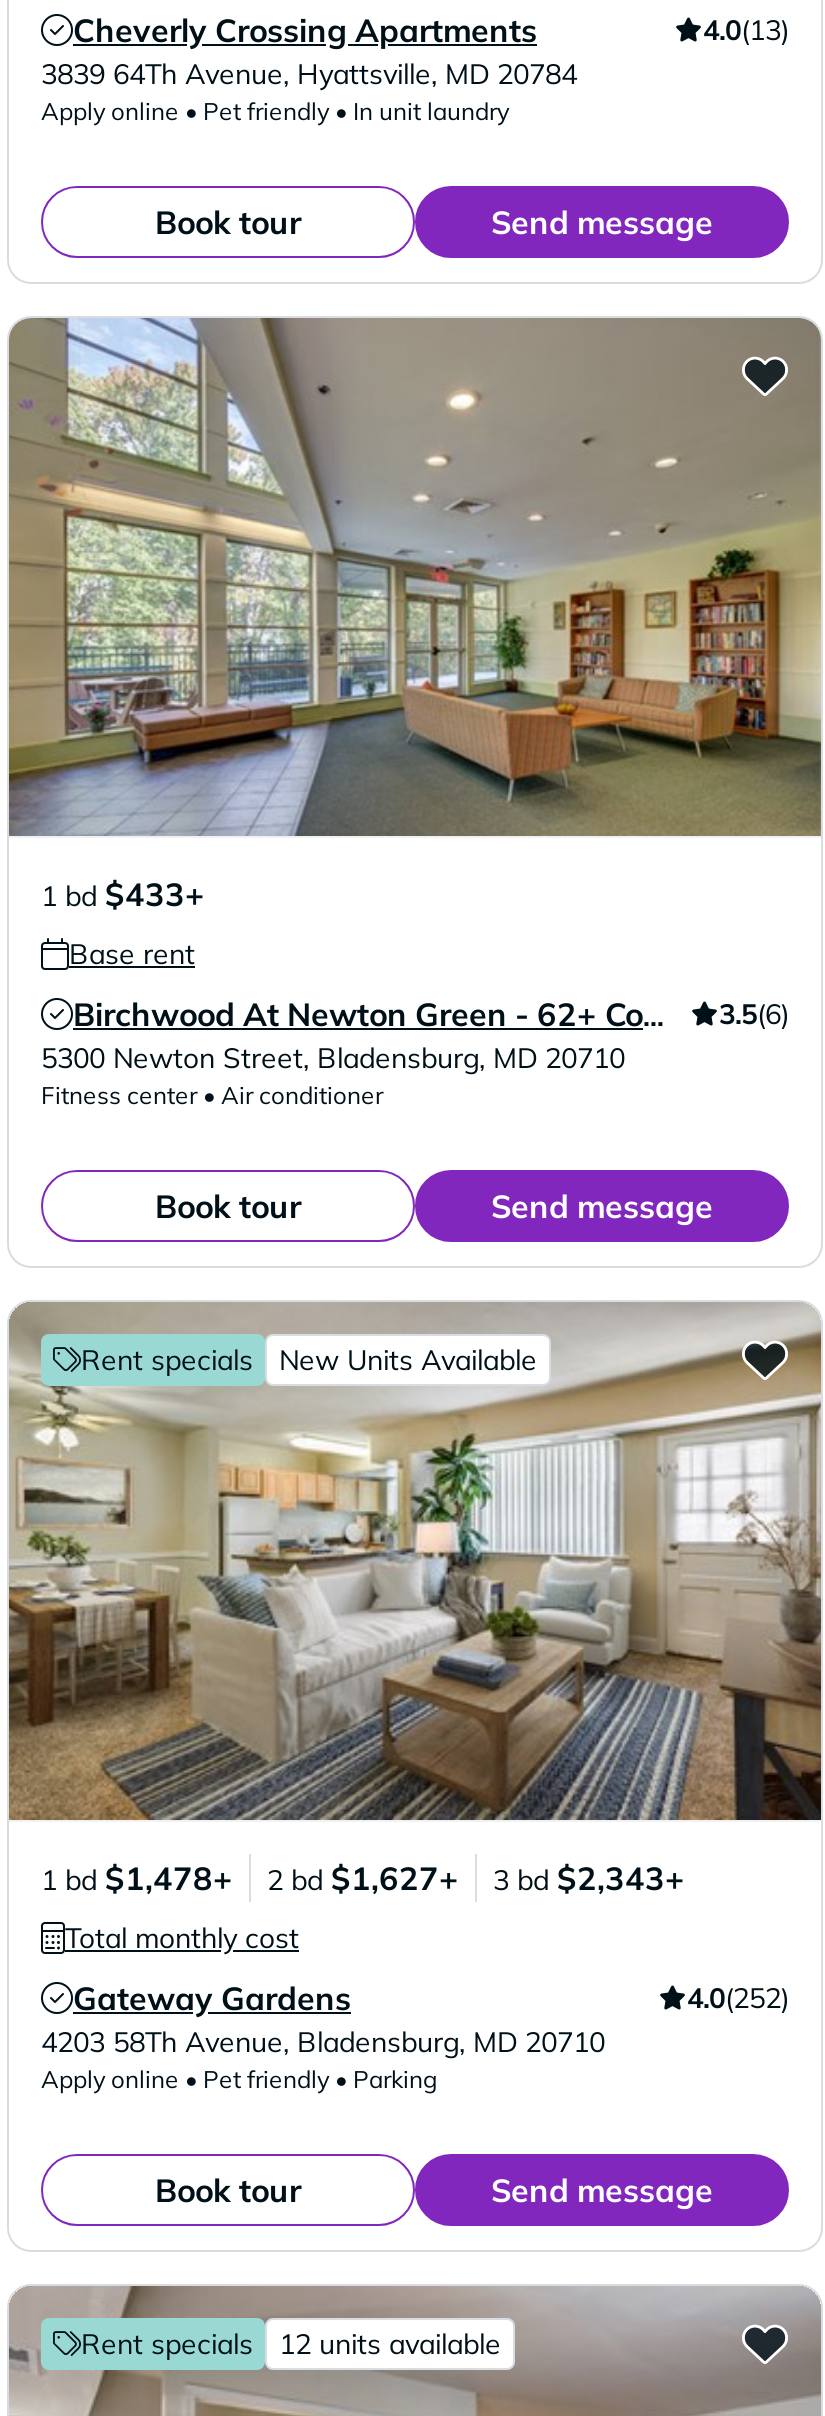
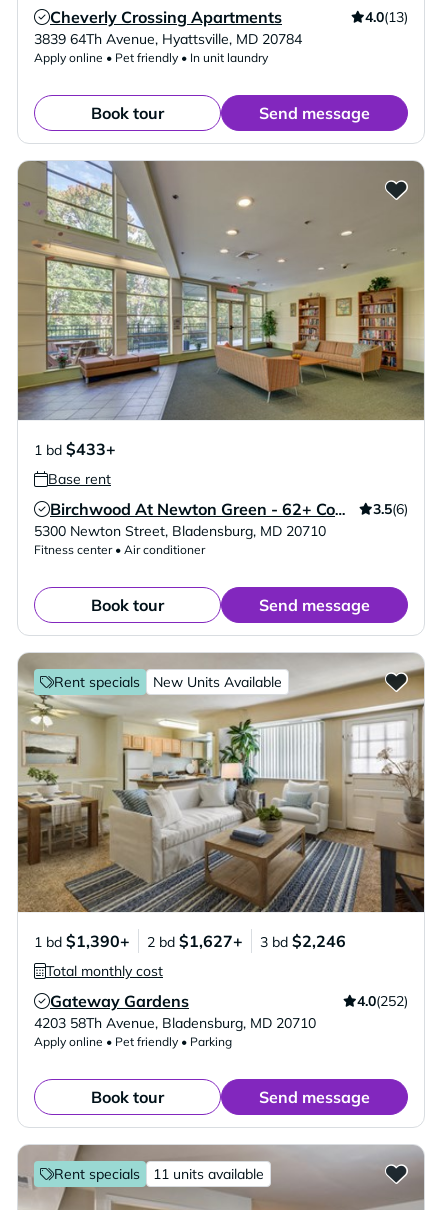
[41,1858,233,1898] 1 bd $1,478+ -> [34,931,130,951] 1 bd $1,390+
[493,1858,685,1898] 3 bd $2,343+ -> [260,931,346,951] 3 bd $2,246
[279,2326,501,2362] 12 units available -> [153,1165,264,1183] 11 units available

